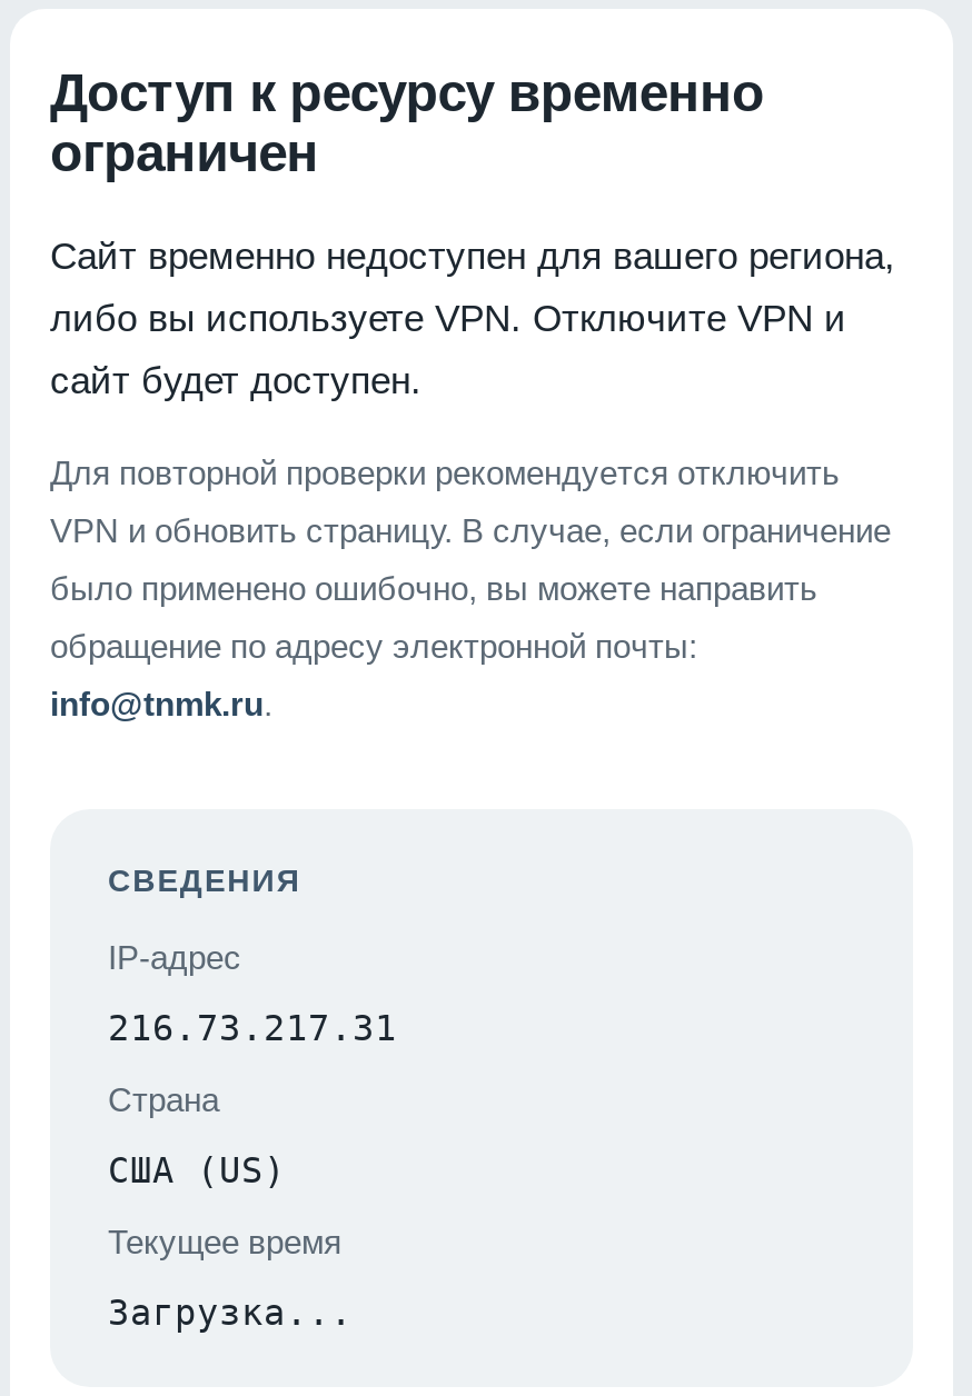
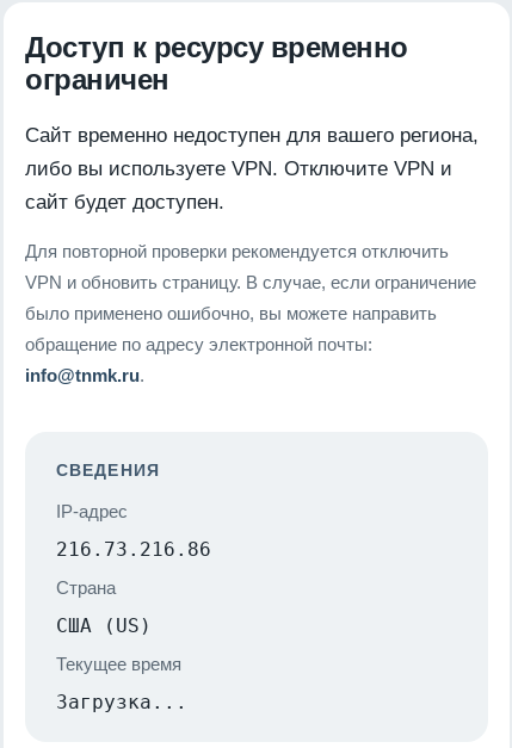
[108,1006,397,1048] 216.73.217.31 -> [56,537,211,560] 216.73.216.86

